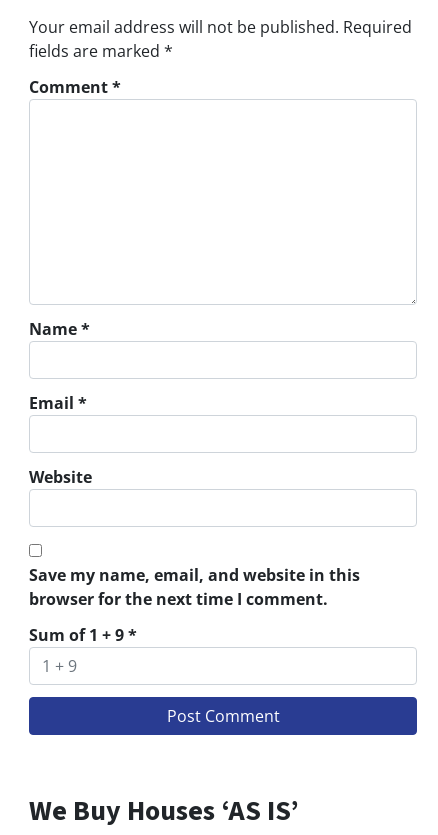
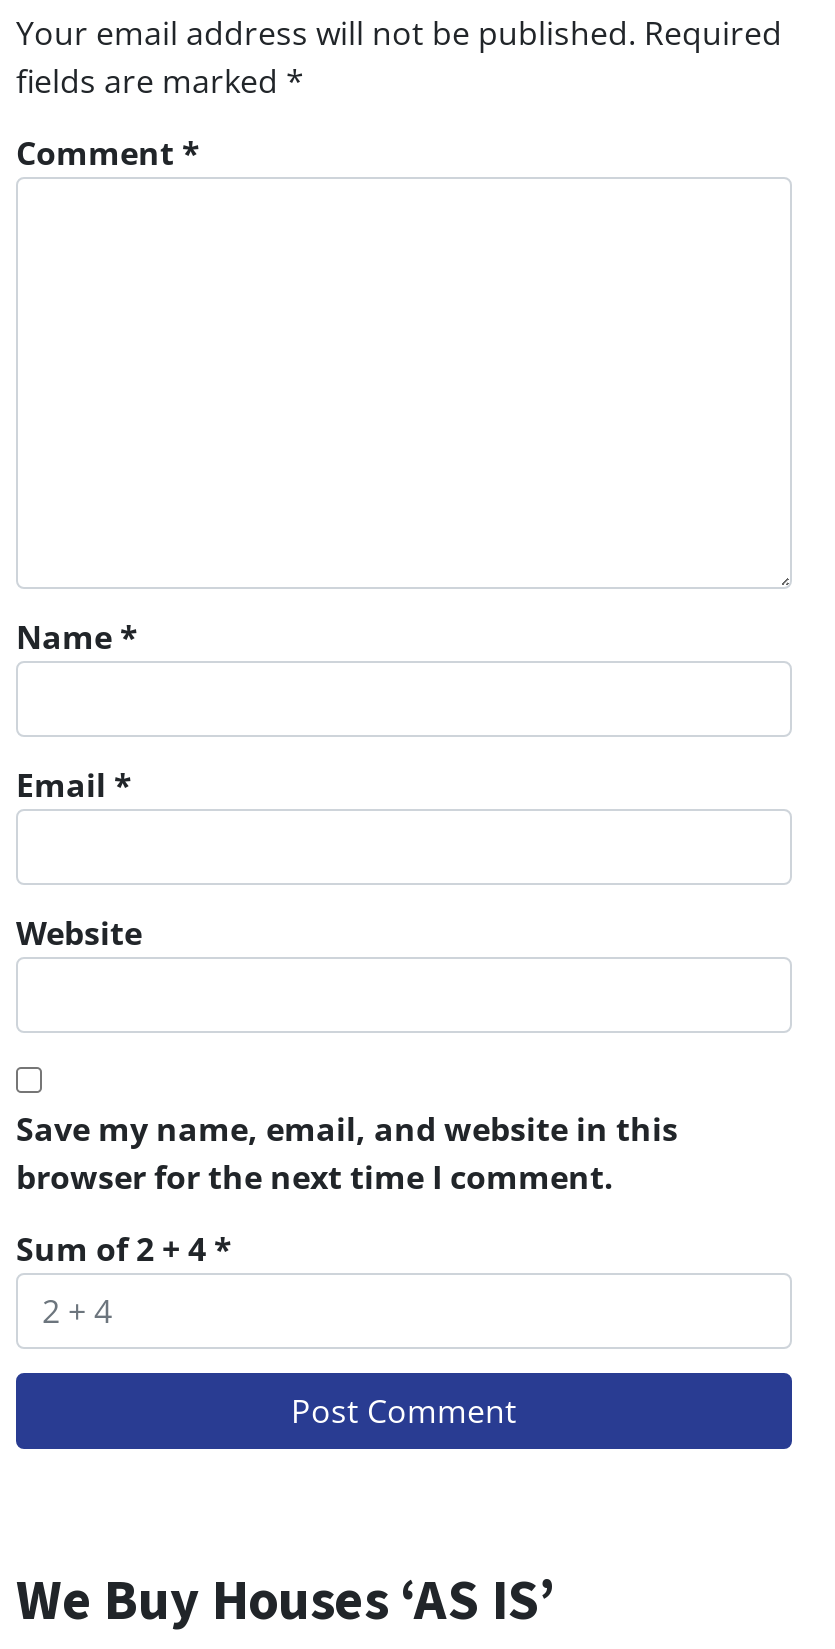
[29,624,137,646] Sum of 1 + 9 * -> [16,1228,232,1272] Sum of 2 + 4 *

